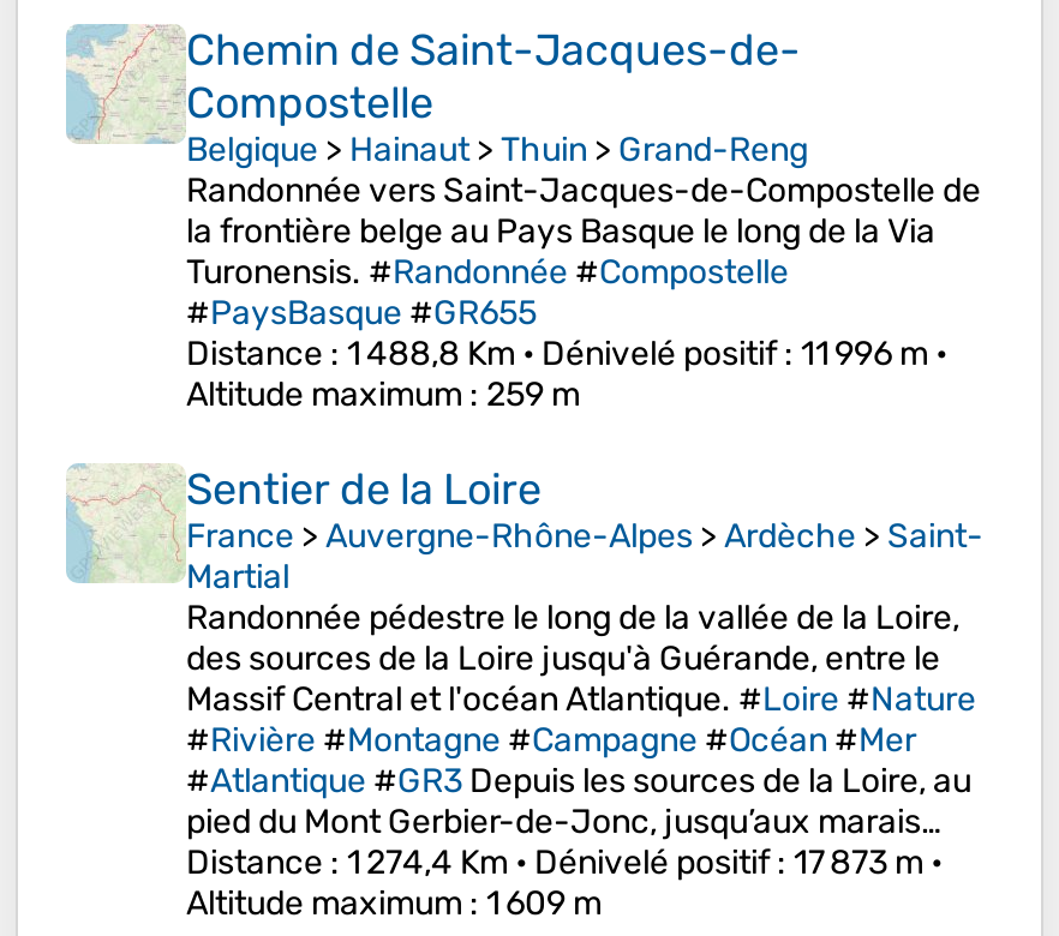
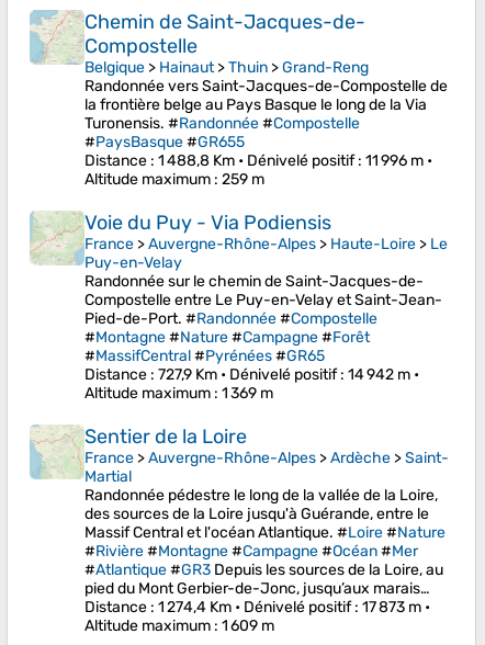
none -> [29,211,448,403] [image] | Voie du Puy - Via Podiensis | France > Auvergne-Rhône-Alpes > Haute-Loire > Le | Puy-en-Velay | Randonnée sur le chemin de Saint-Jacques-de- | Compostelle entre Le Puy-en-Velay et Saint-Jean- | Pied-de-Port. #Randonnée #Compostelle | #Montagne #Nature #Campagne #Forêt | #MassifCentral #Pyrénées #GR65 | Distance: 727,9 Km • Dénivelé positif: 14 942 m • | Altitude maximum: 1 369 m

